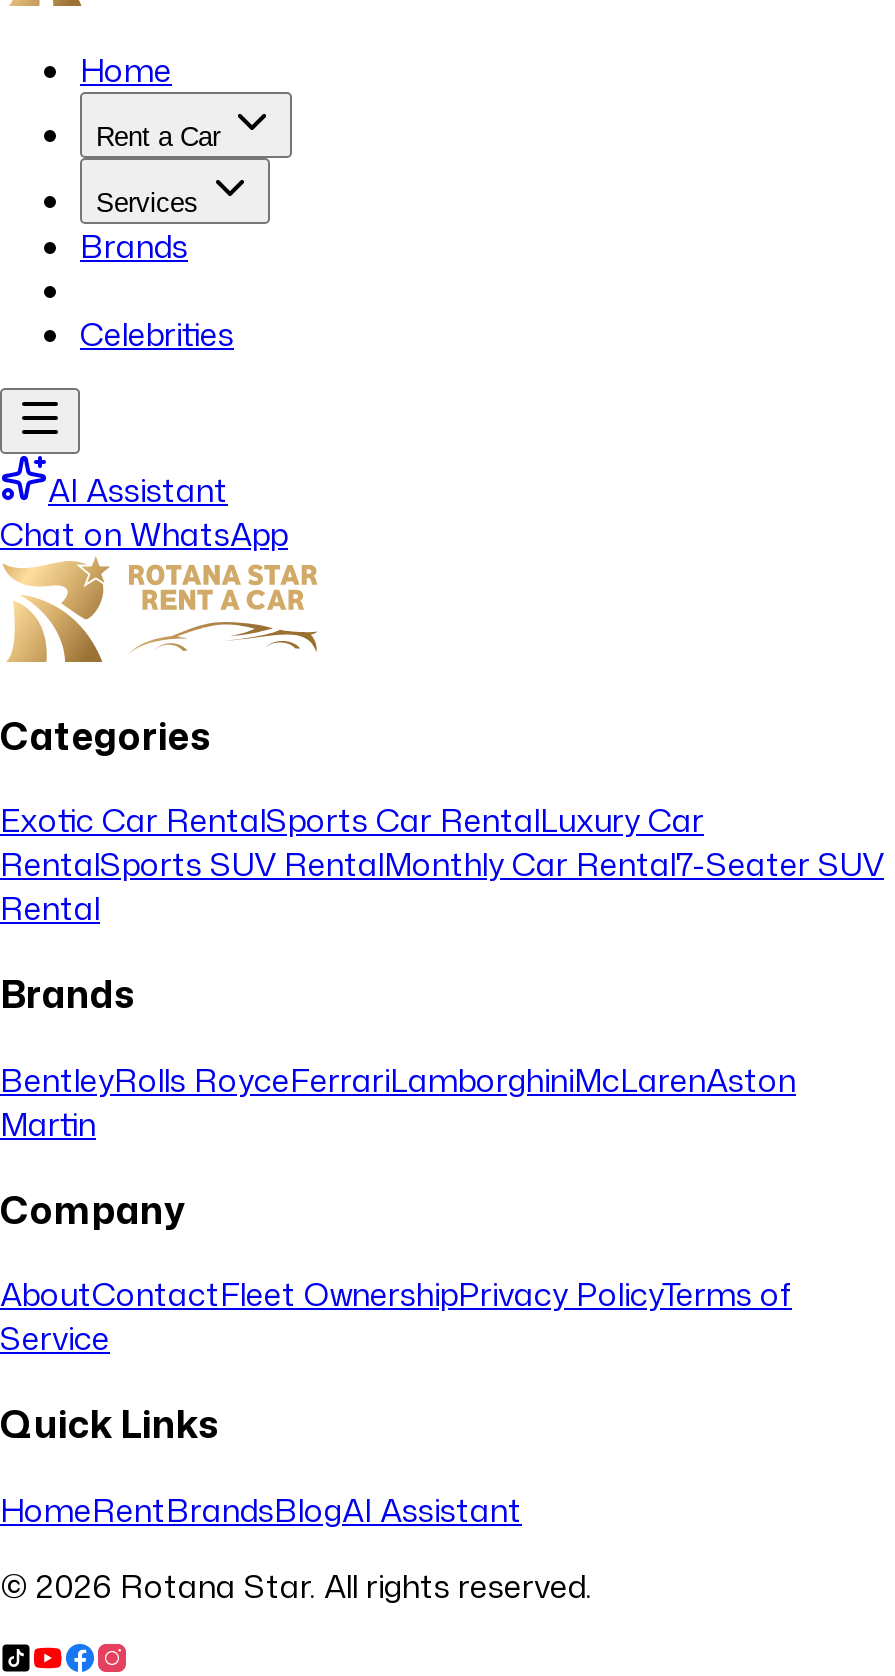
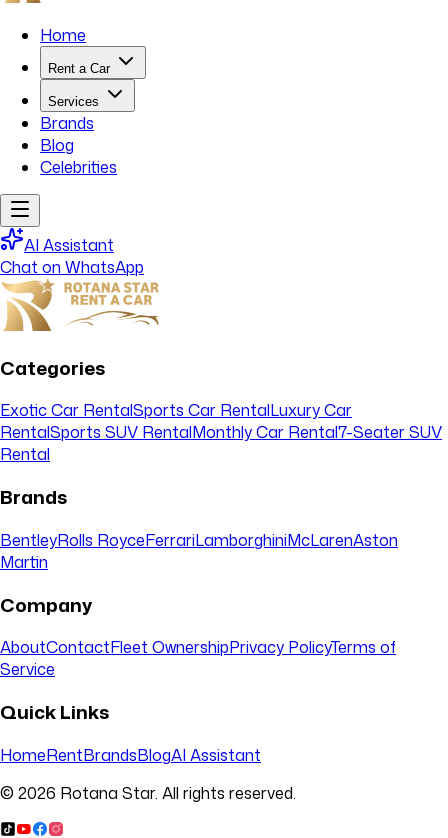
none -> [40,134,74,156] Blog

